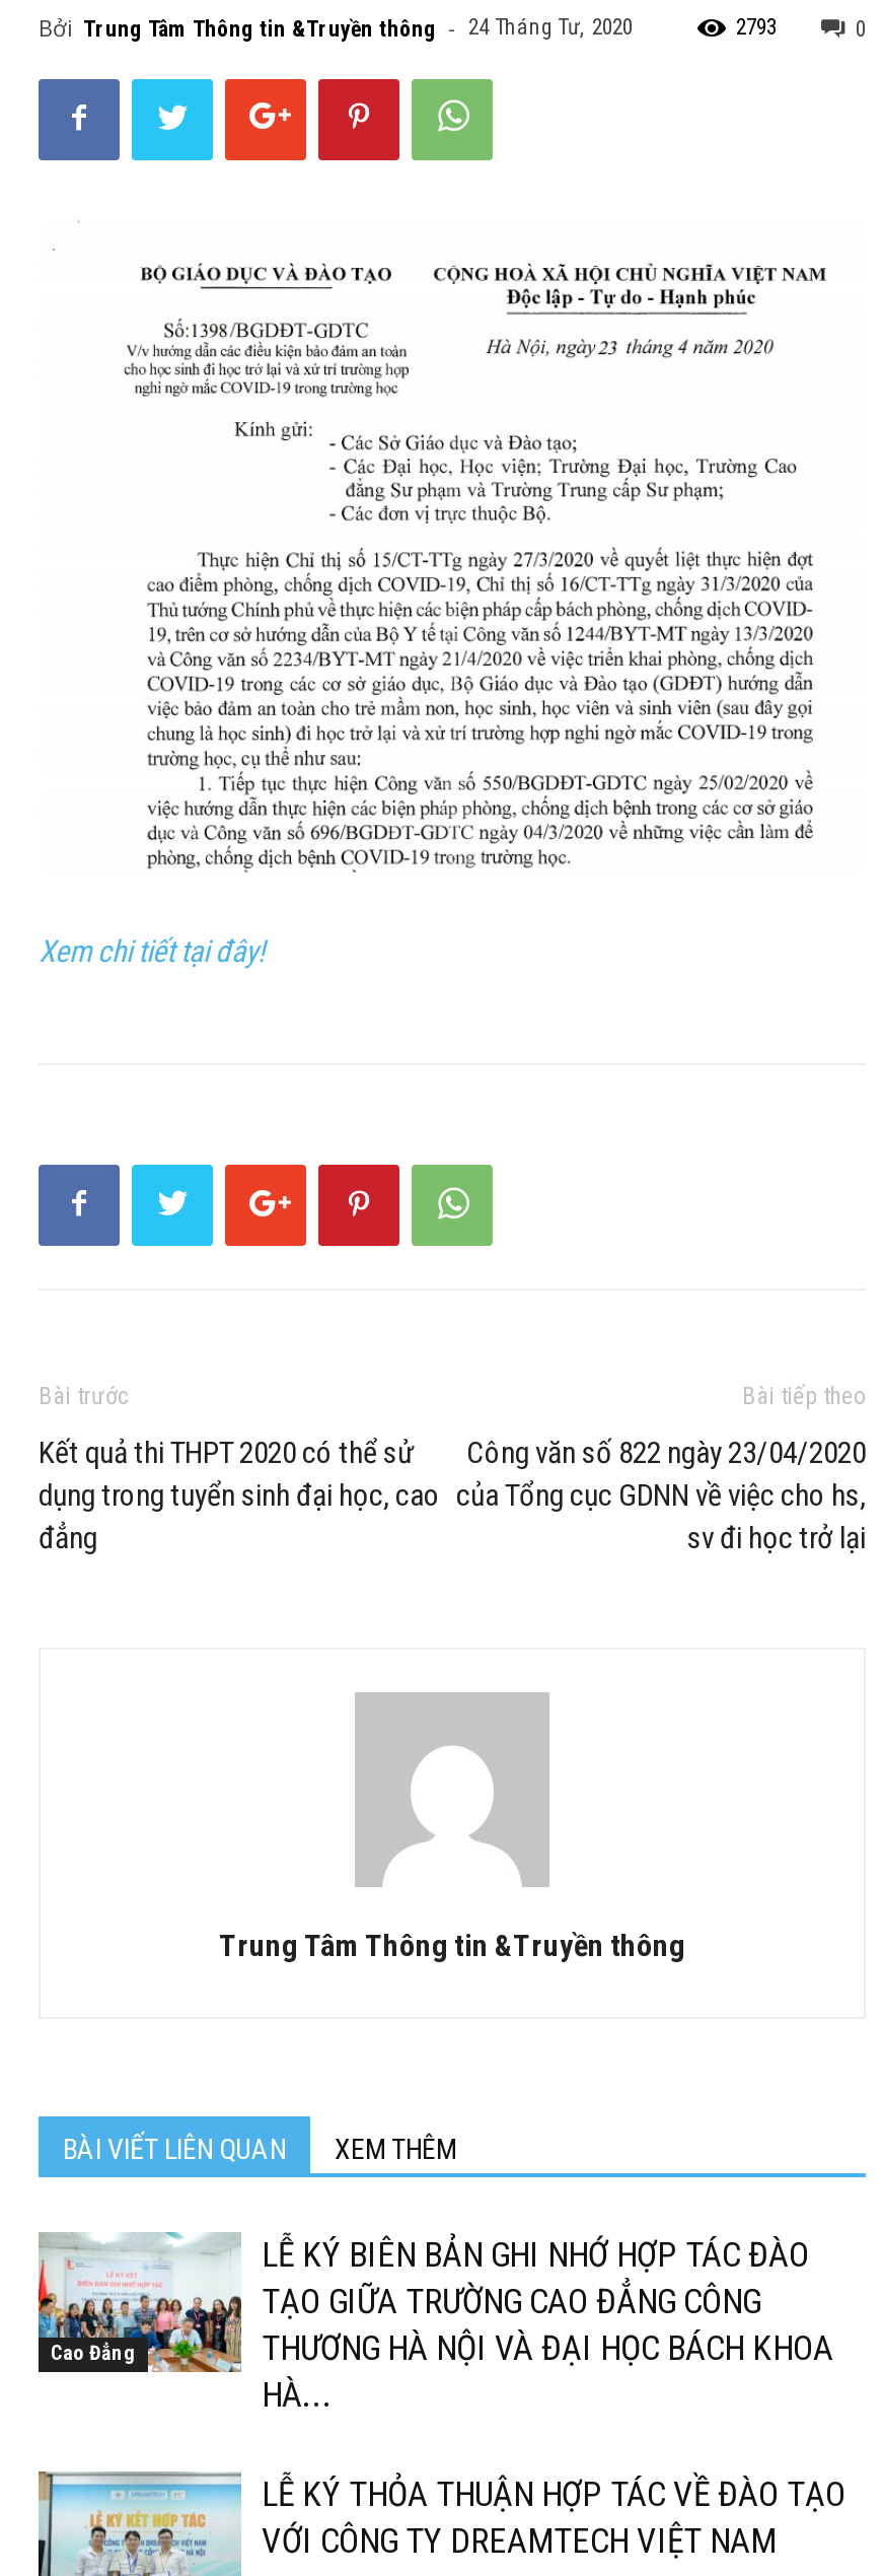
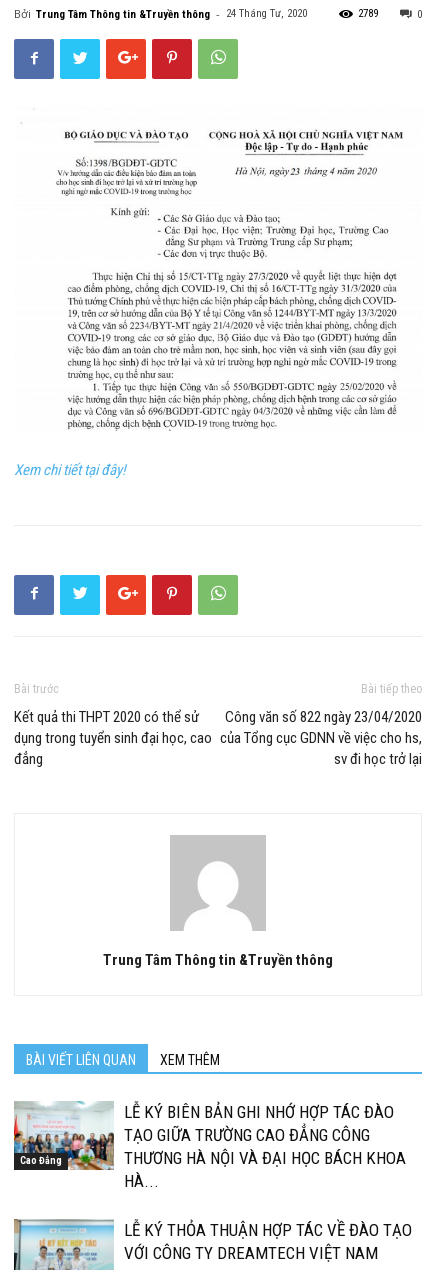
[736,14,777,41] 2793 -> [358,7,378,20] 2789

